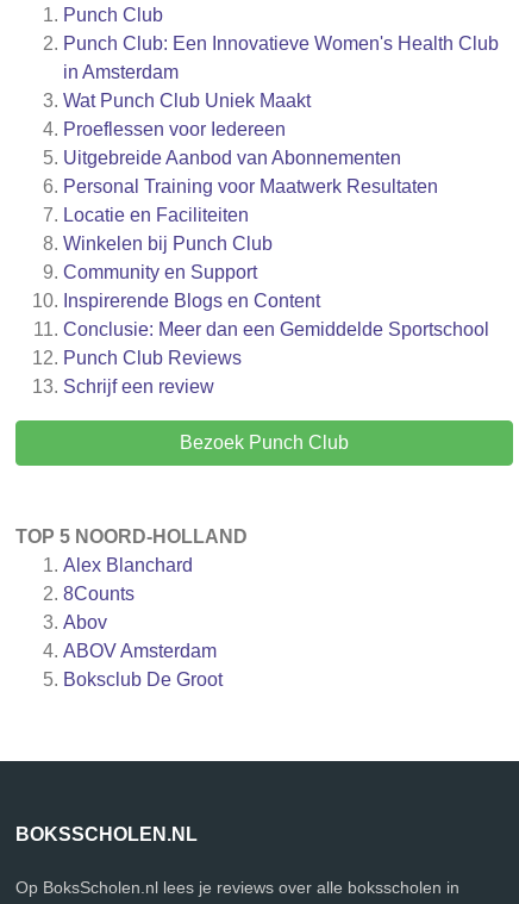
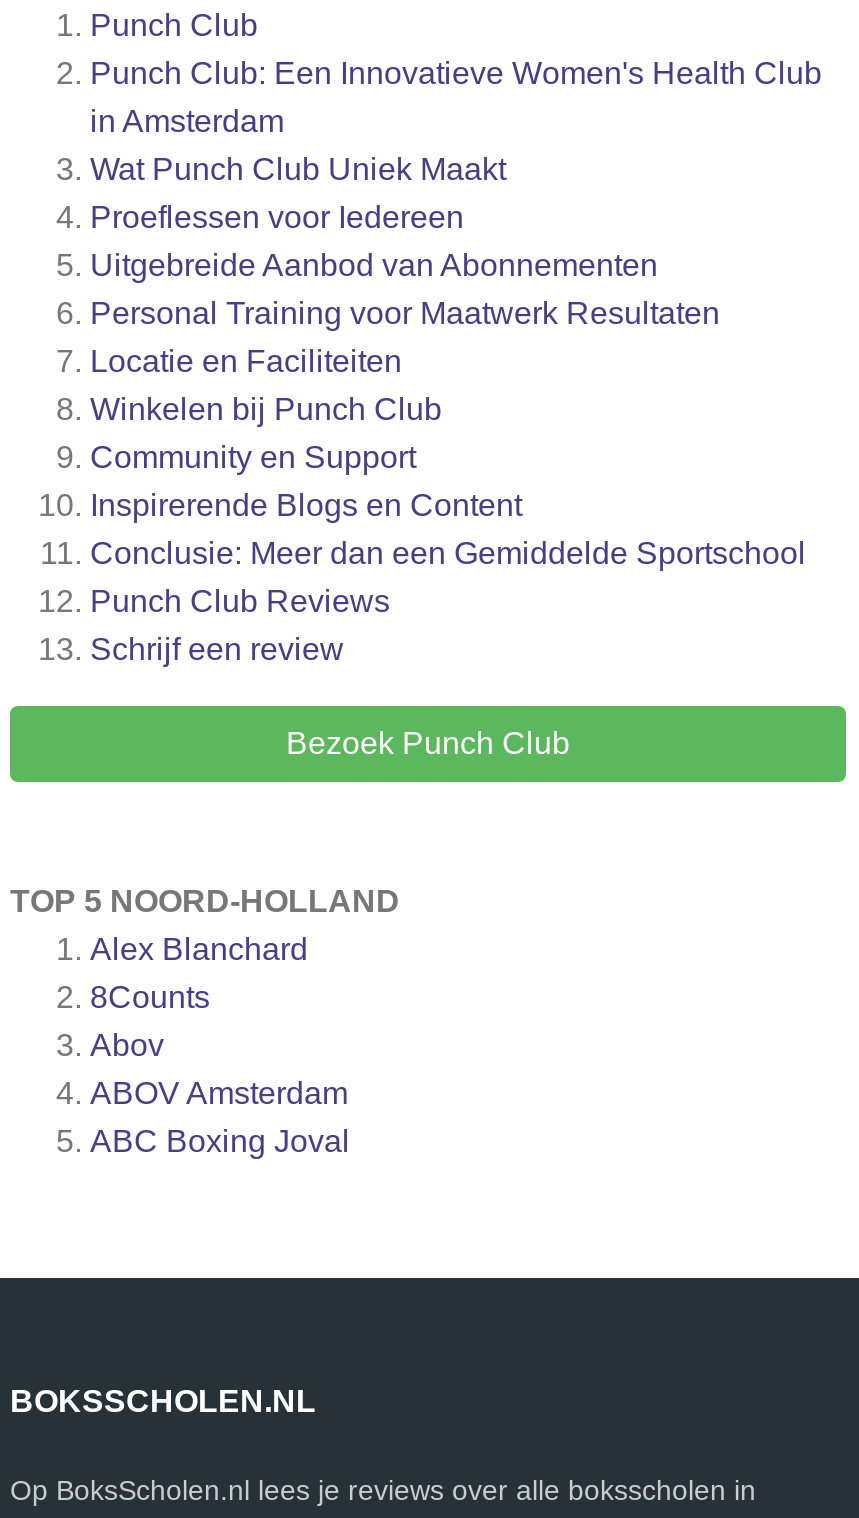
[63,670,223,690] Boksclub De Groot -> [90,1125,350,1159] ABC Boxing Joval

